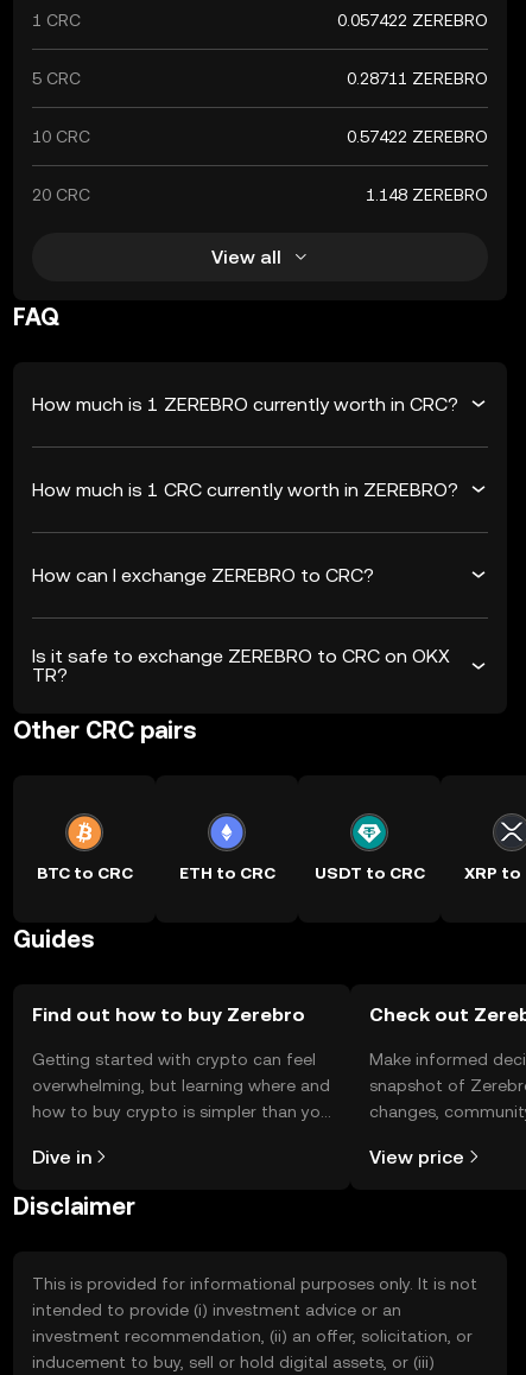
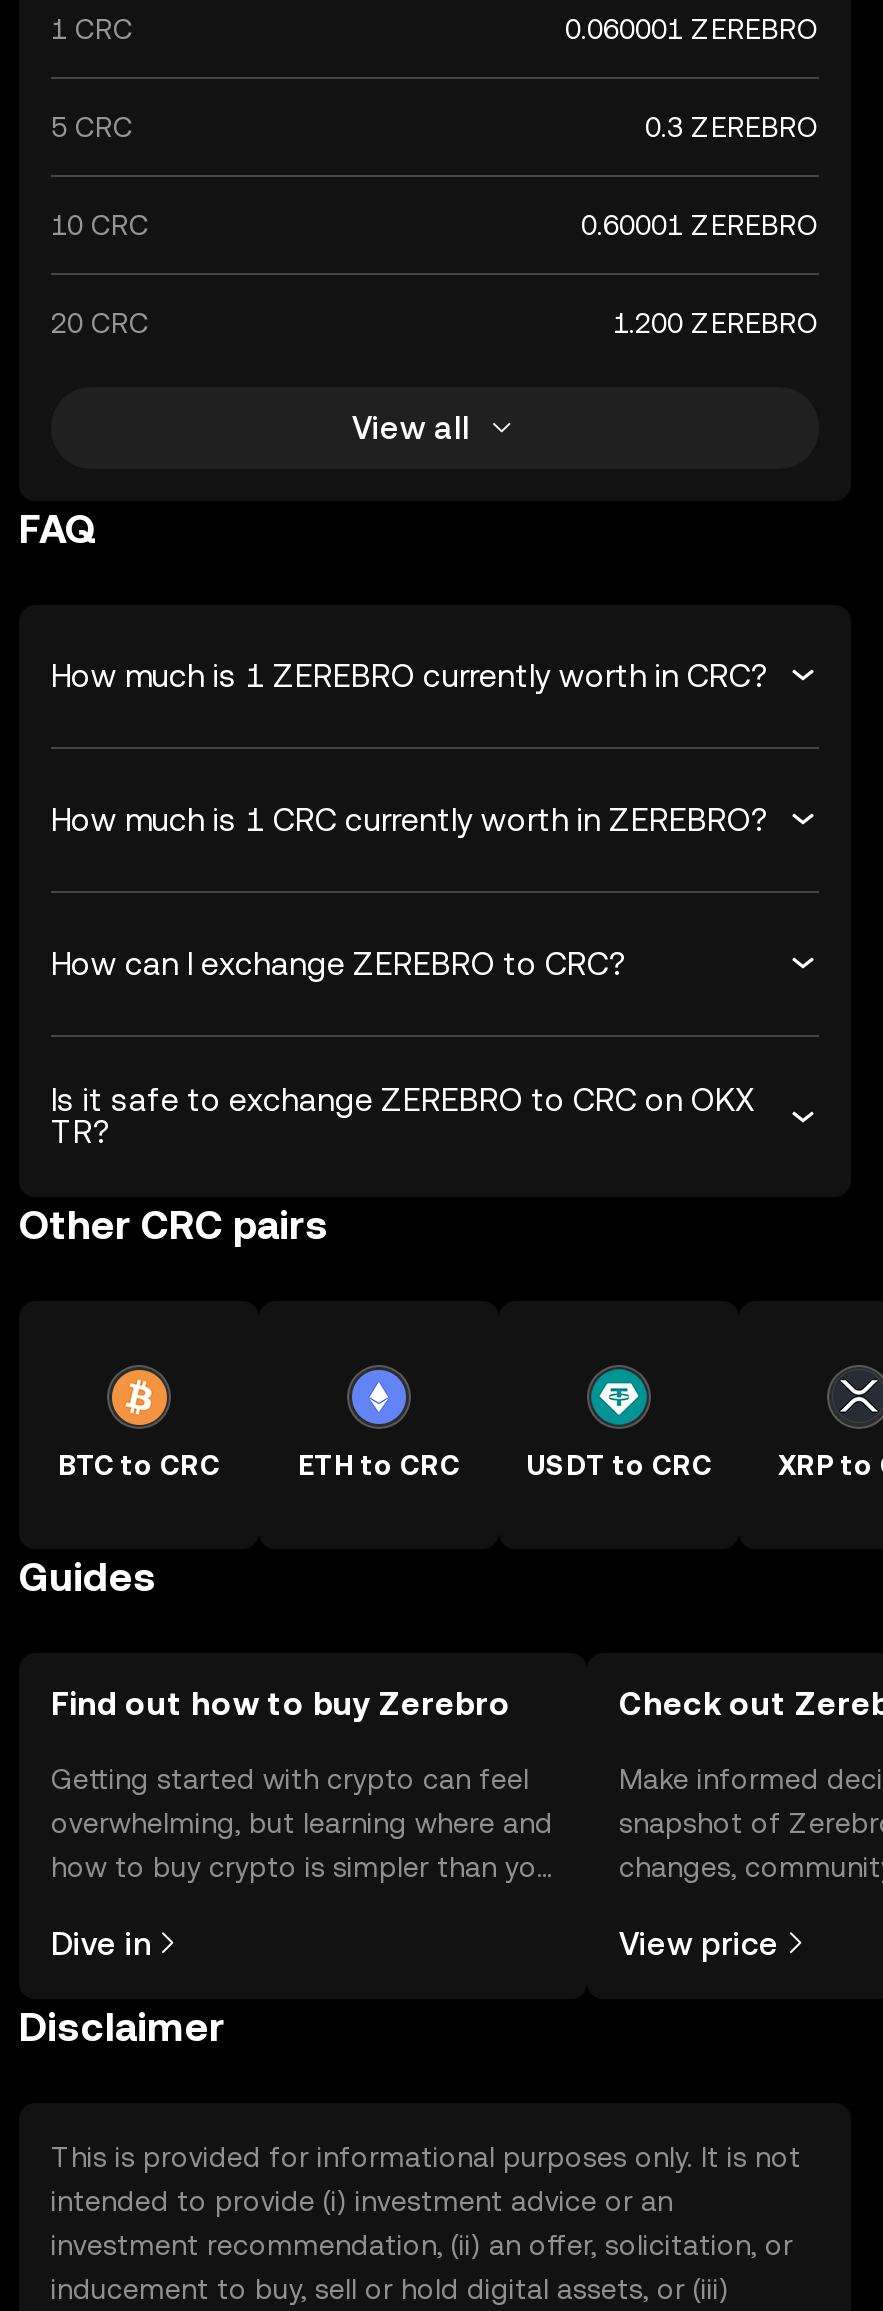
[337,11,488,30] 0.057422 ZEREBRO -> [565,13,819,45] 0.060001 ZEREBRO
[347,69,488,88] 0.28711 ZEREBRO -> [645,111,819,143] 0.3 ZEREBRO
[347,127,488,146] 0.57422 ZEREBRO -> [581,209,819,241] 0.60001 ZEREBRO
[366,185,488,204] 1.148 ZEREBRO -> [613,307,819,339] 1.200 ZEREBRO

